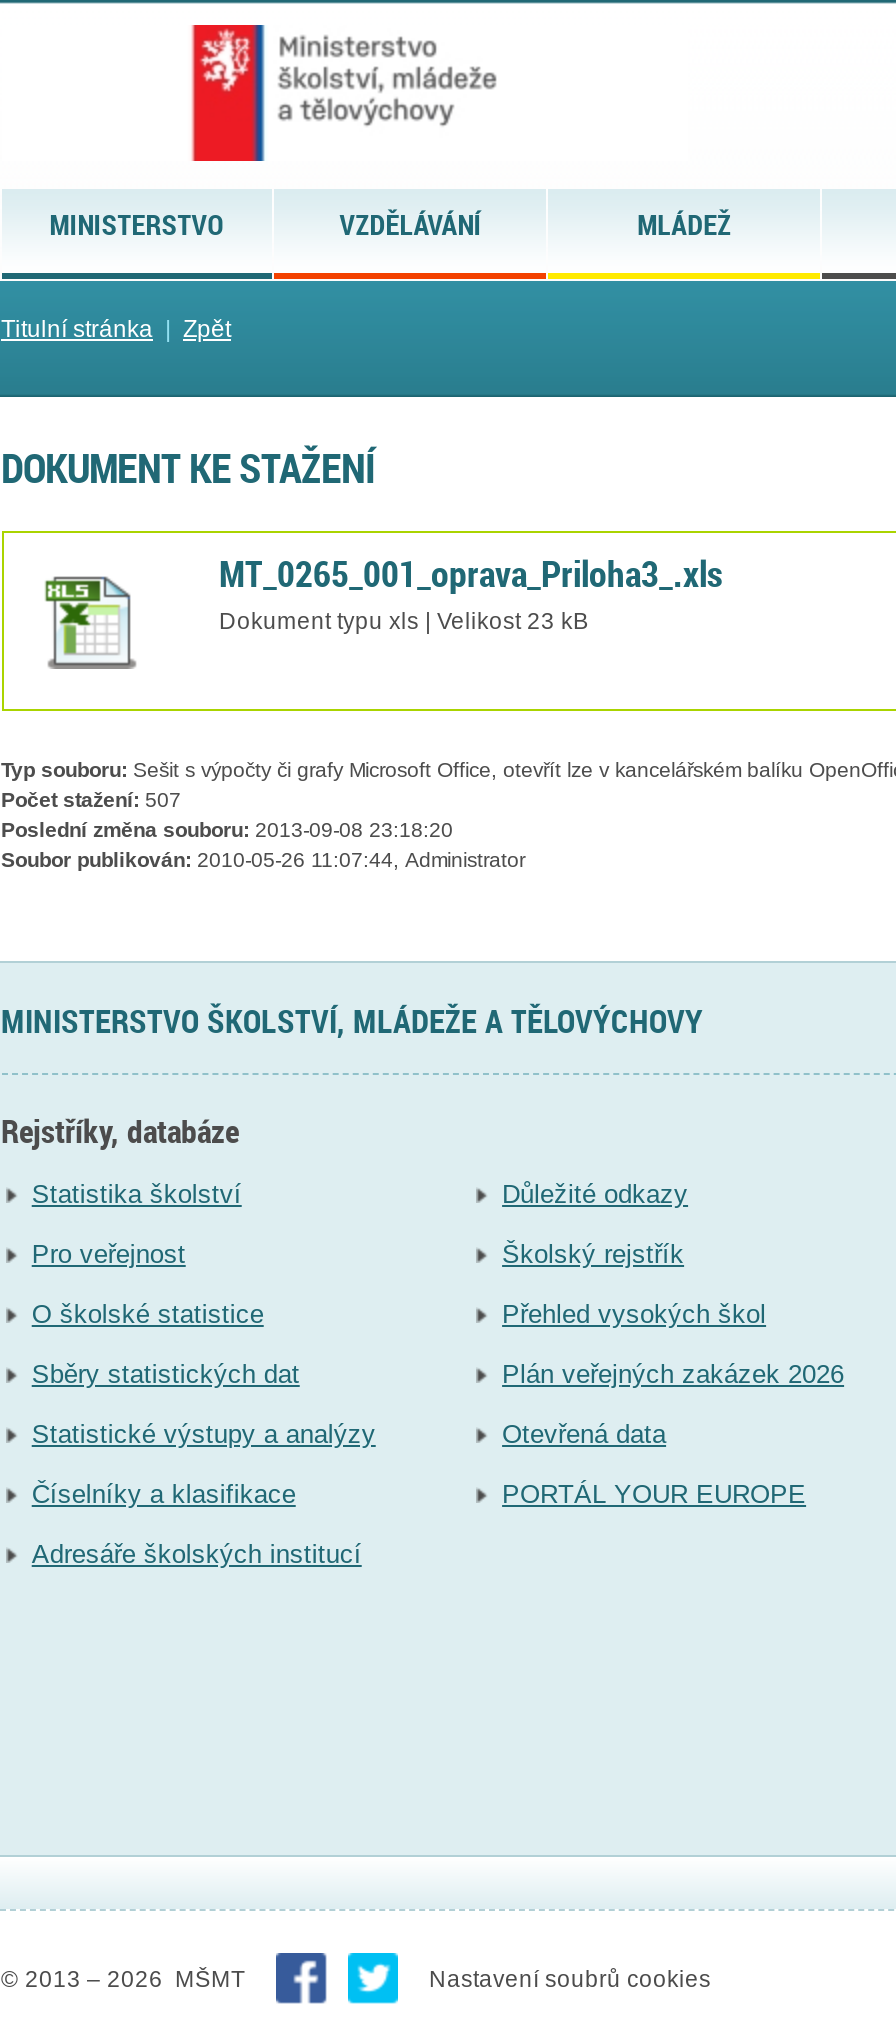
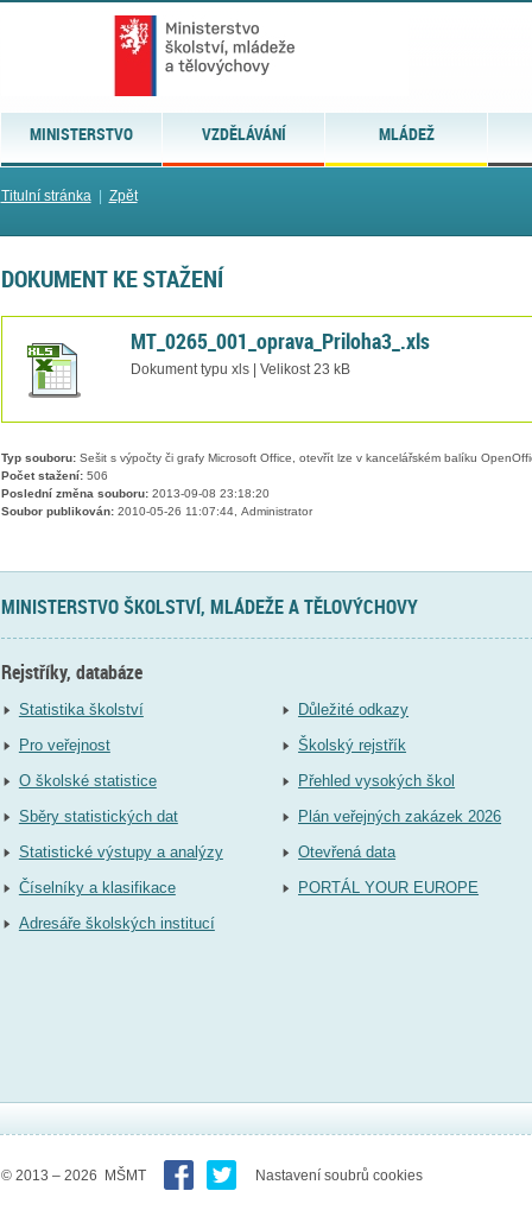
[1,790,181,812] Počet stažení: 507 -> [1,470,107,483] Počet stažení: 506

